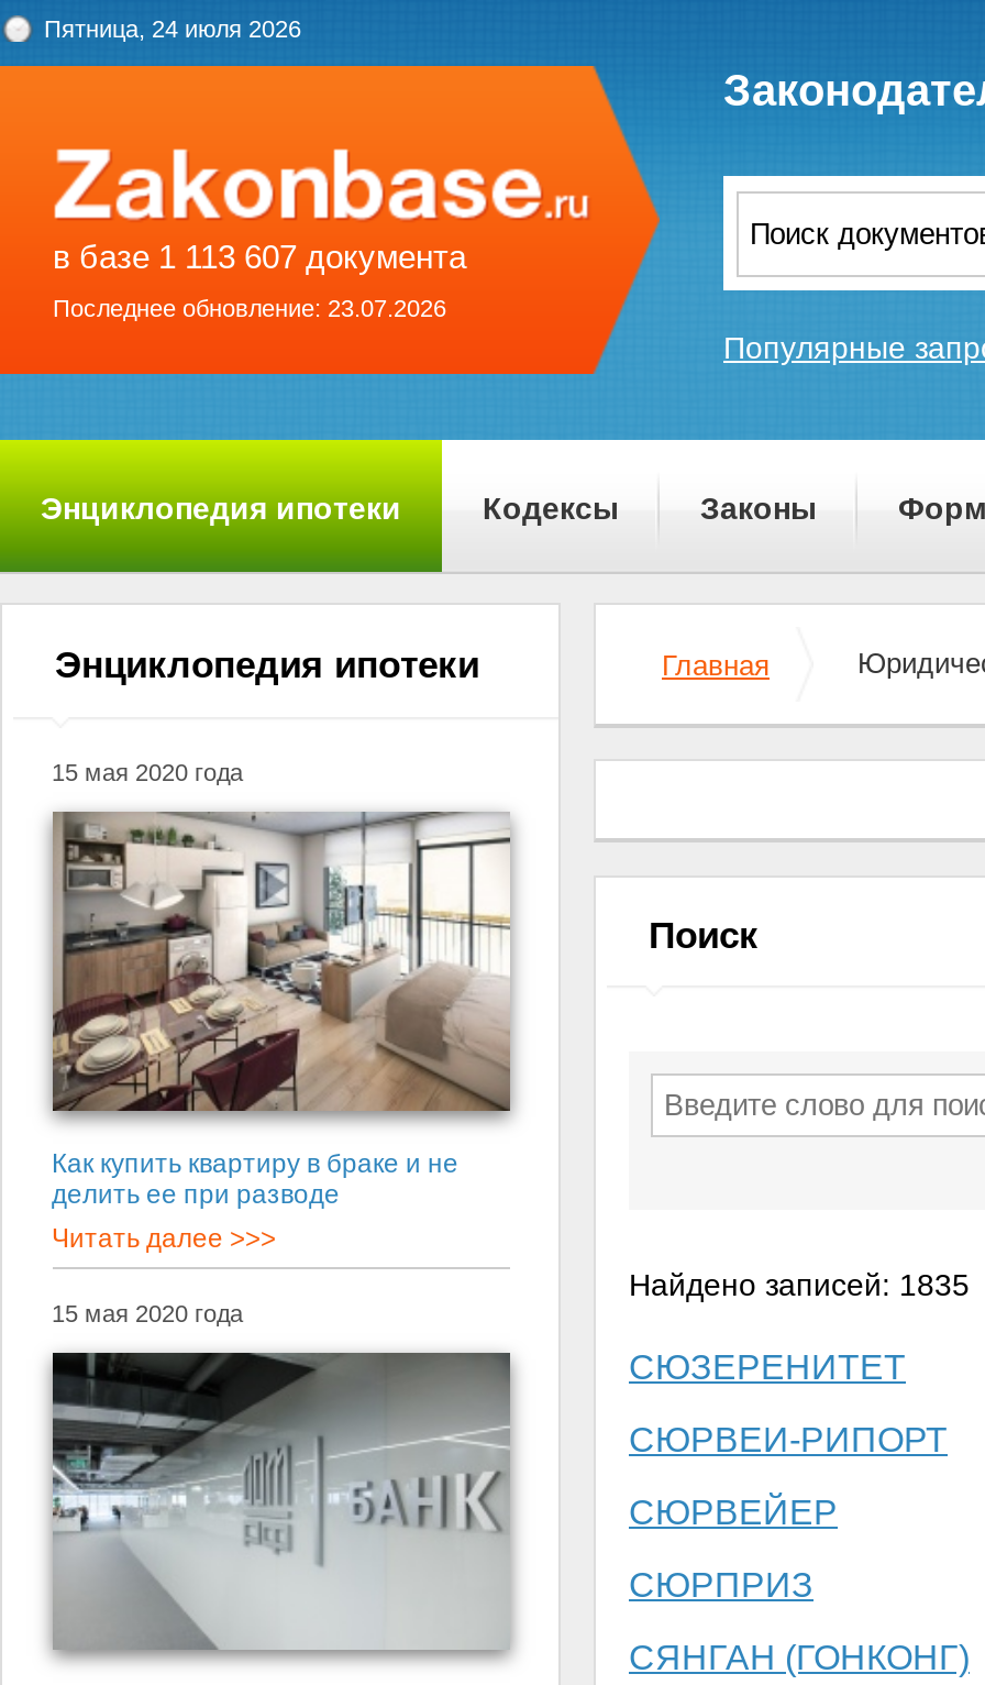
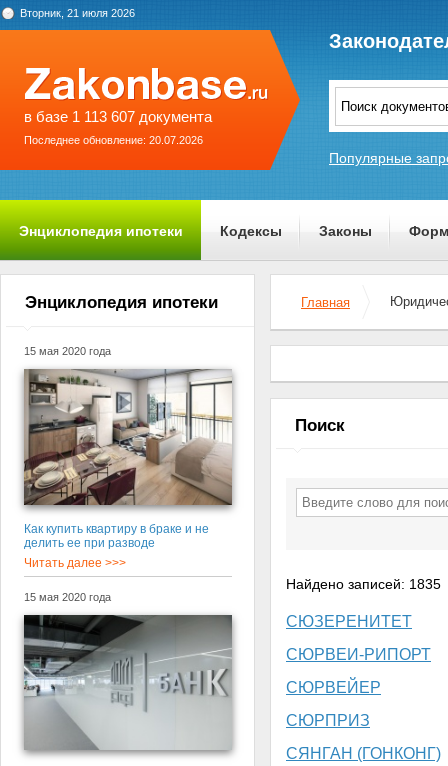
[44,15,301,42] Пятница, 24 июля 2026 -> [20,7,135,19] Вторник, 21 июля 2026
[53,295,446,321] Последнее обновление: 23.07.2026 -> [24,134,203,146] Последнее обновление: 20.07.2026

